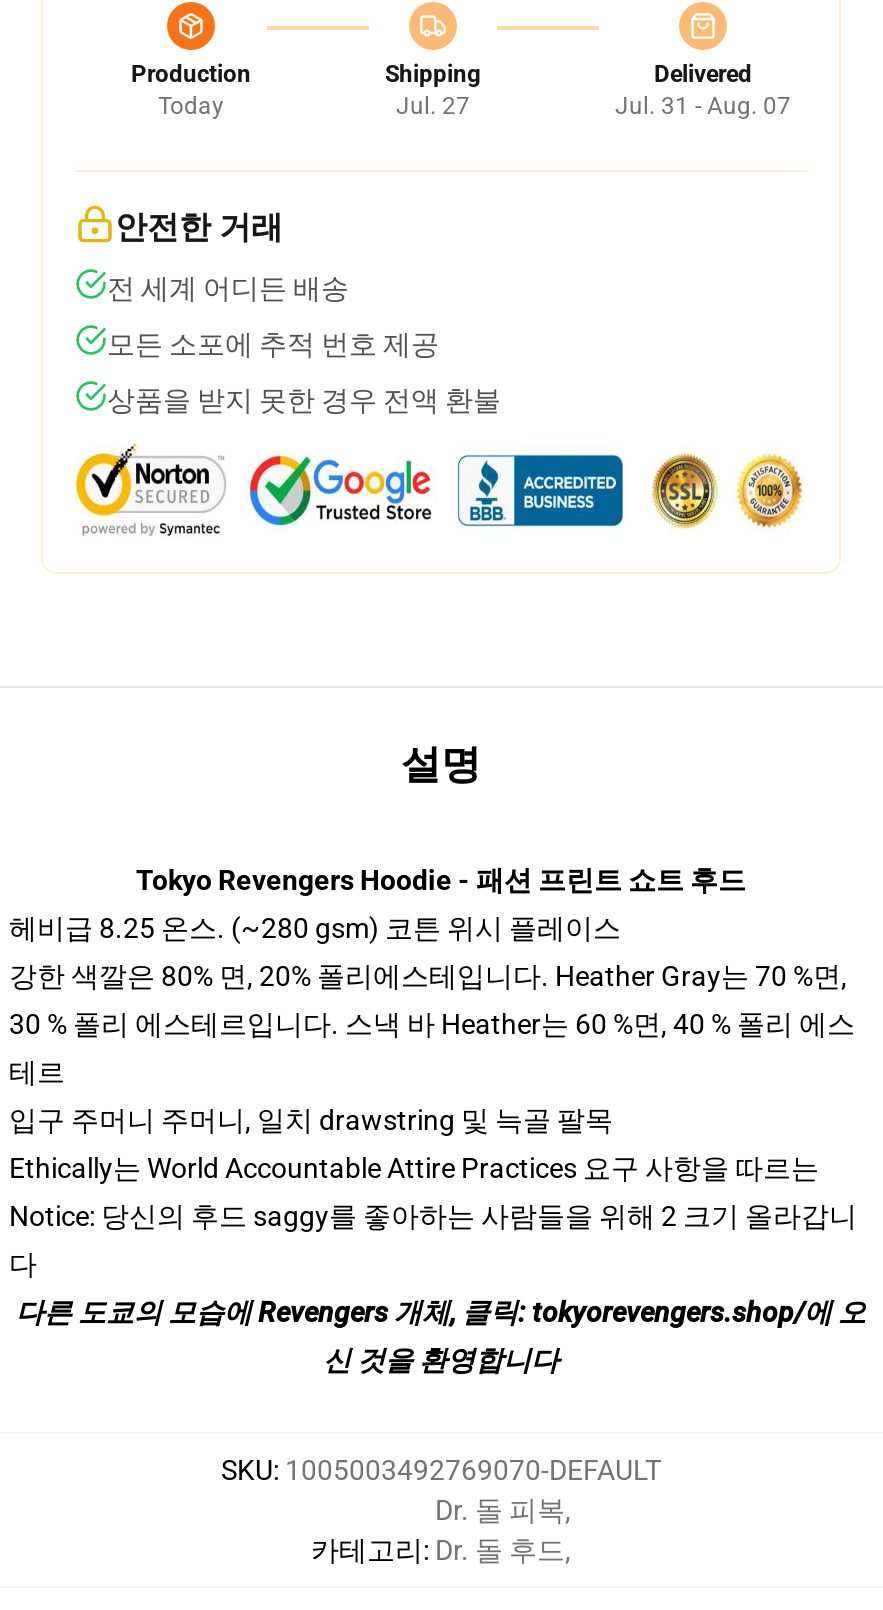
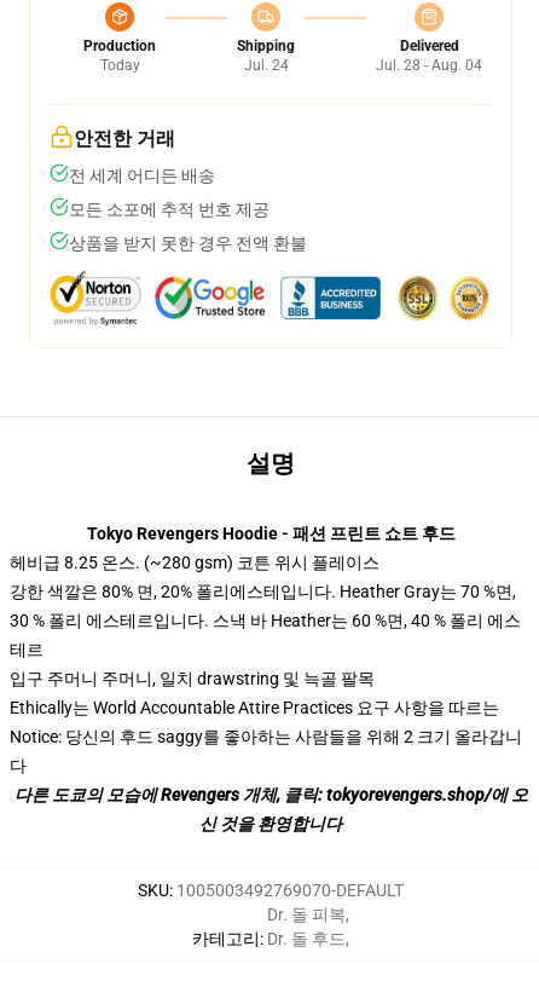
[396,92,470,120] Jul. 27 -> [244,57,288,74] Jul. 24
[615,92,791,120] Jul. 31 - Aug. 07 -> [376,57,482,74] Jul. 28 - Aug. 04

